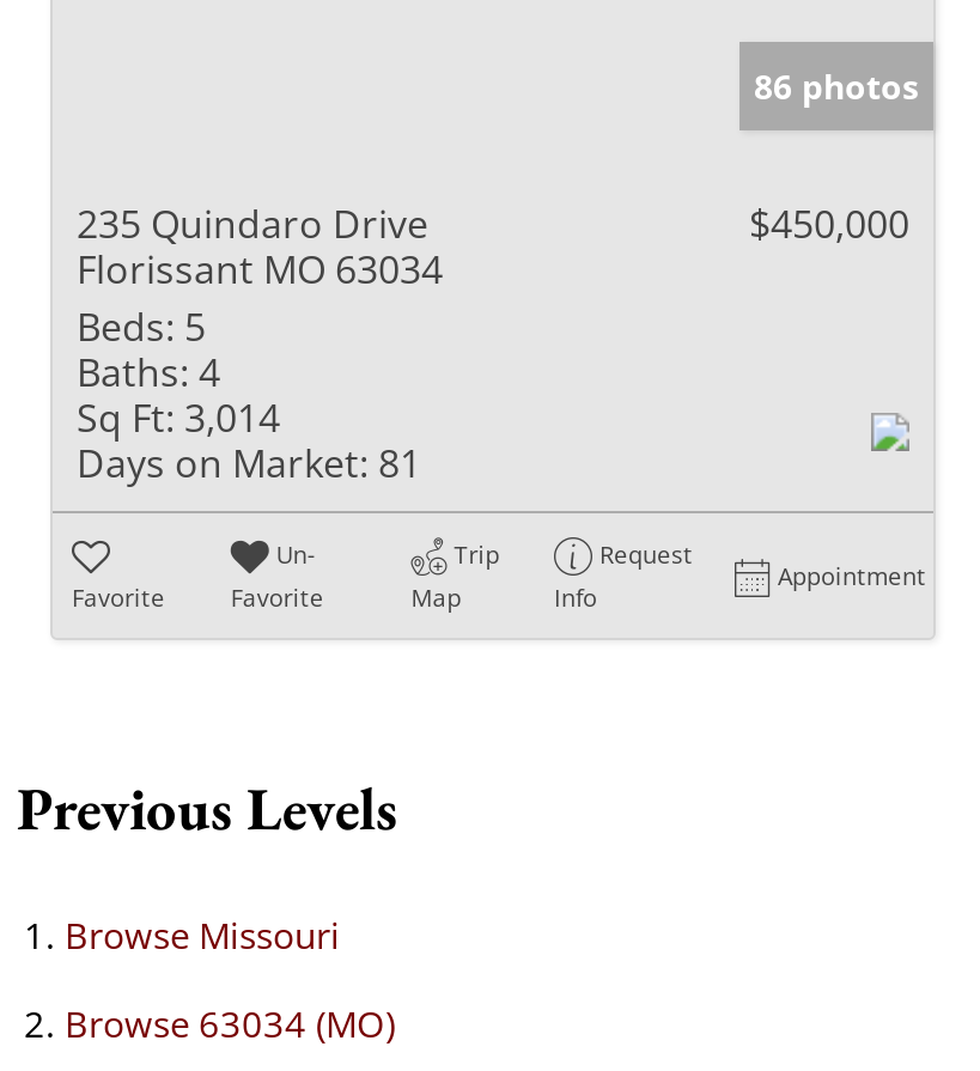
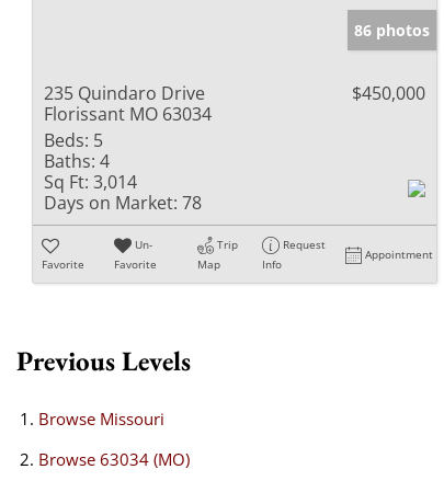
[77,436,421,488] Days on Market: 81 -> [44,190,202,214] Days on Market: 78

